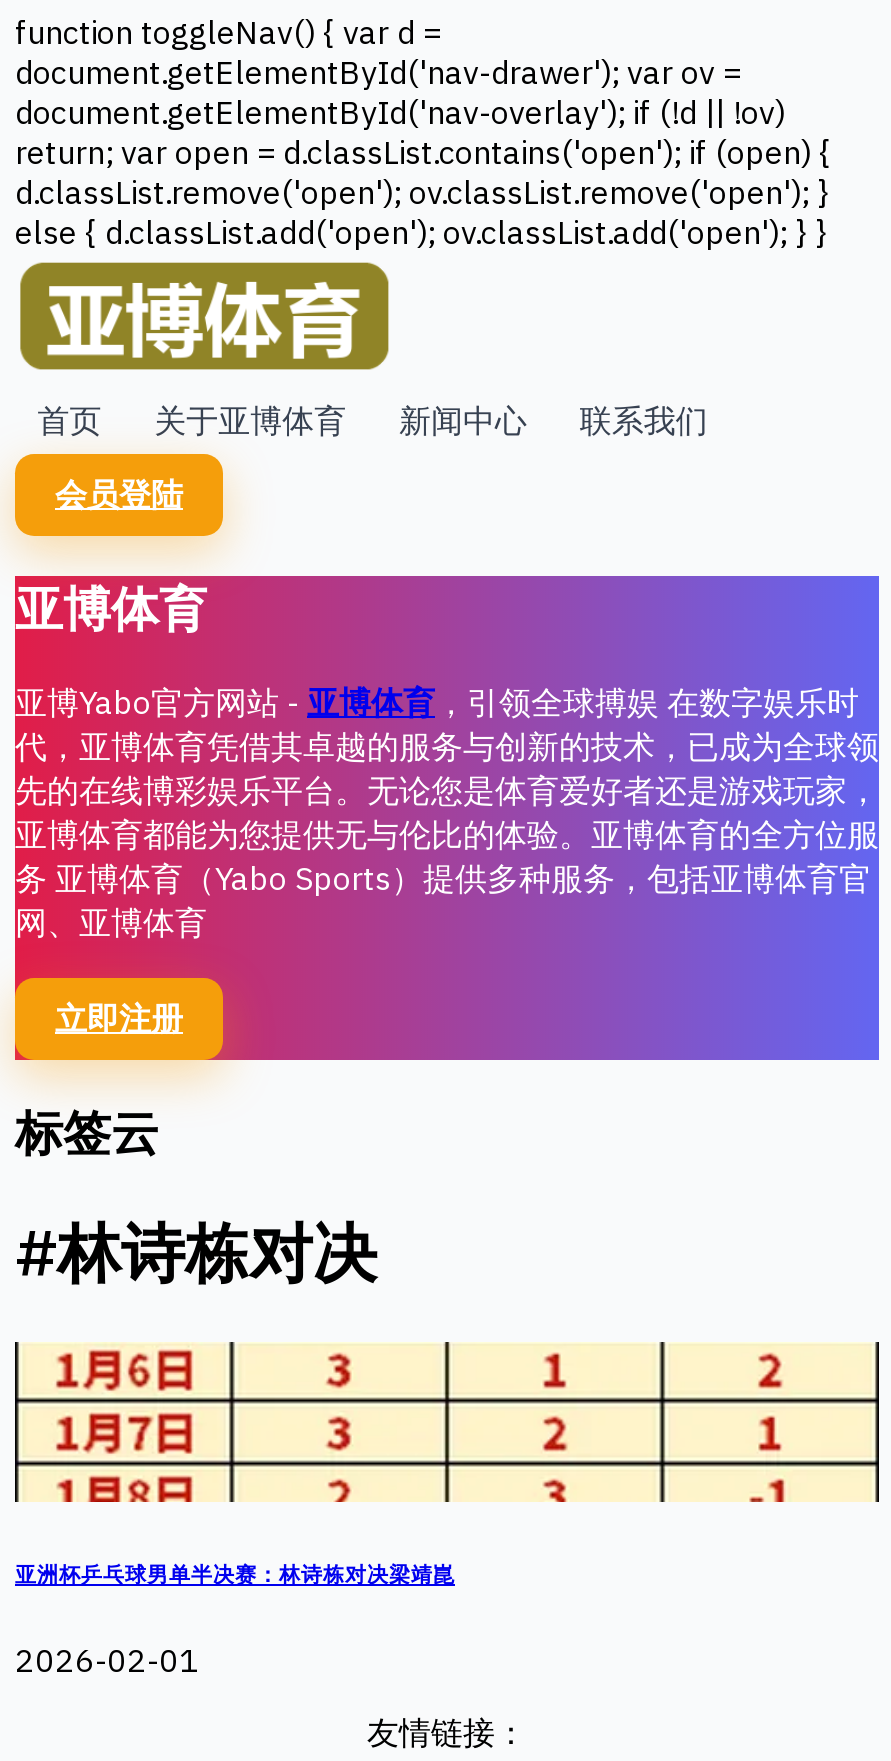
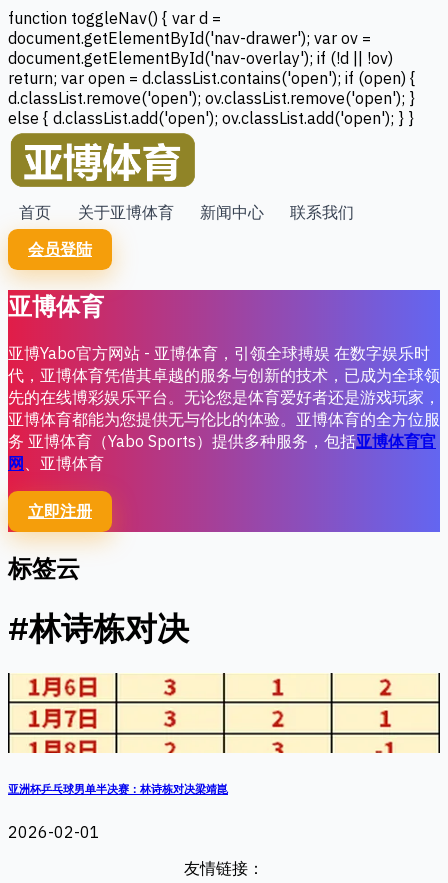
[15,682,859,722] 亚博Yabo官方网站 -亚博体育，引领全球搏娱 在数字娱乐时 -> [8,343,430,363] 亚博Yabo官方网站 - 亚博体育，引领全球搏娱 在数字娱乐时

